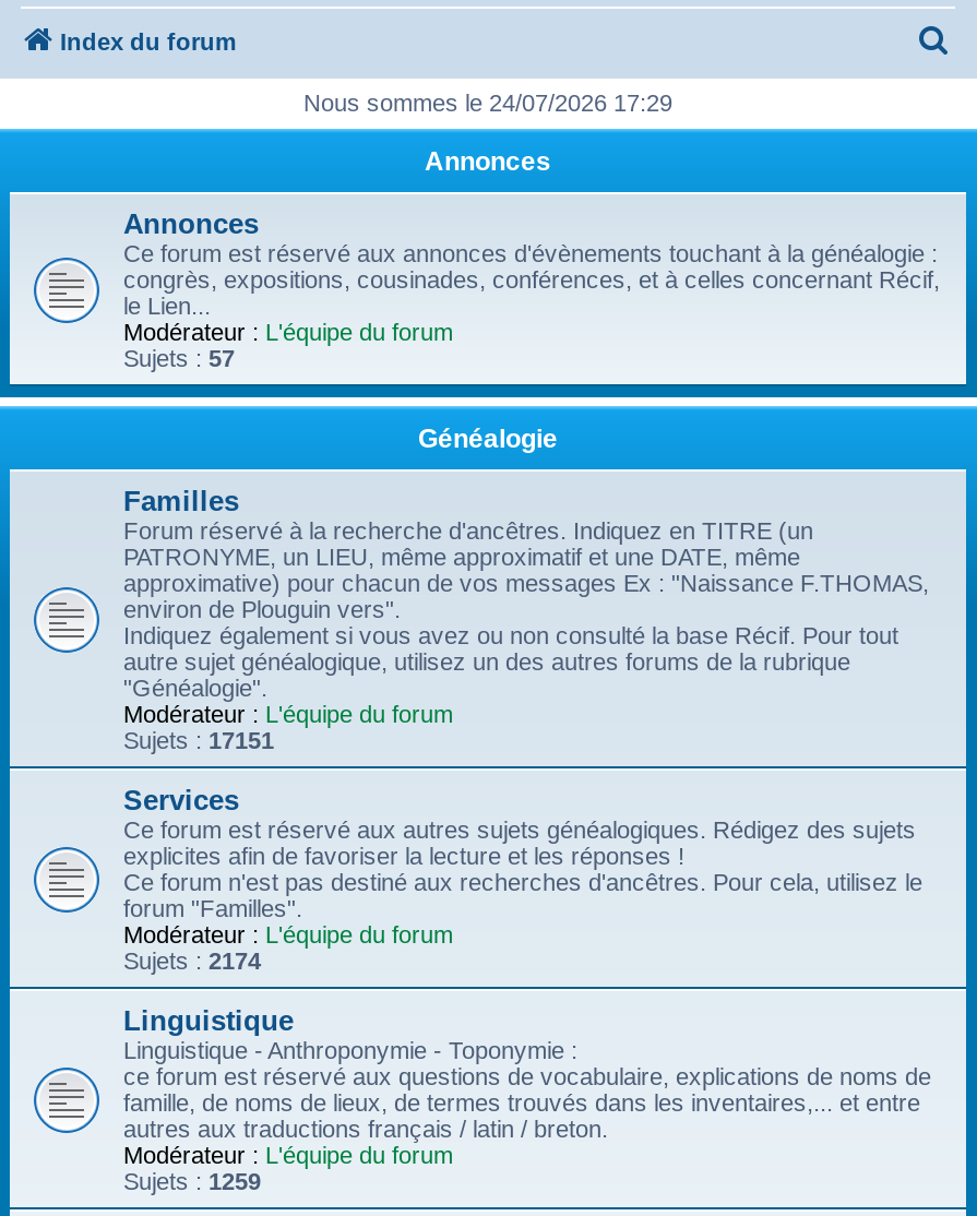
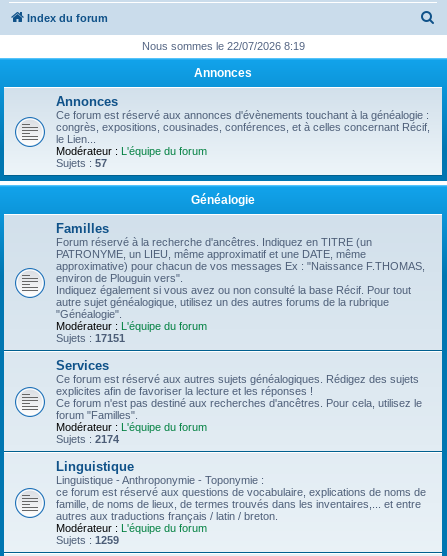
[303,90,672,116] Nous sommes le 24/07/2026 17:29 -> [141,40,304,52] Nous sommes le 22/07/2026 8:19

